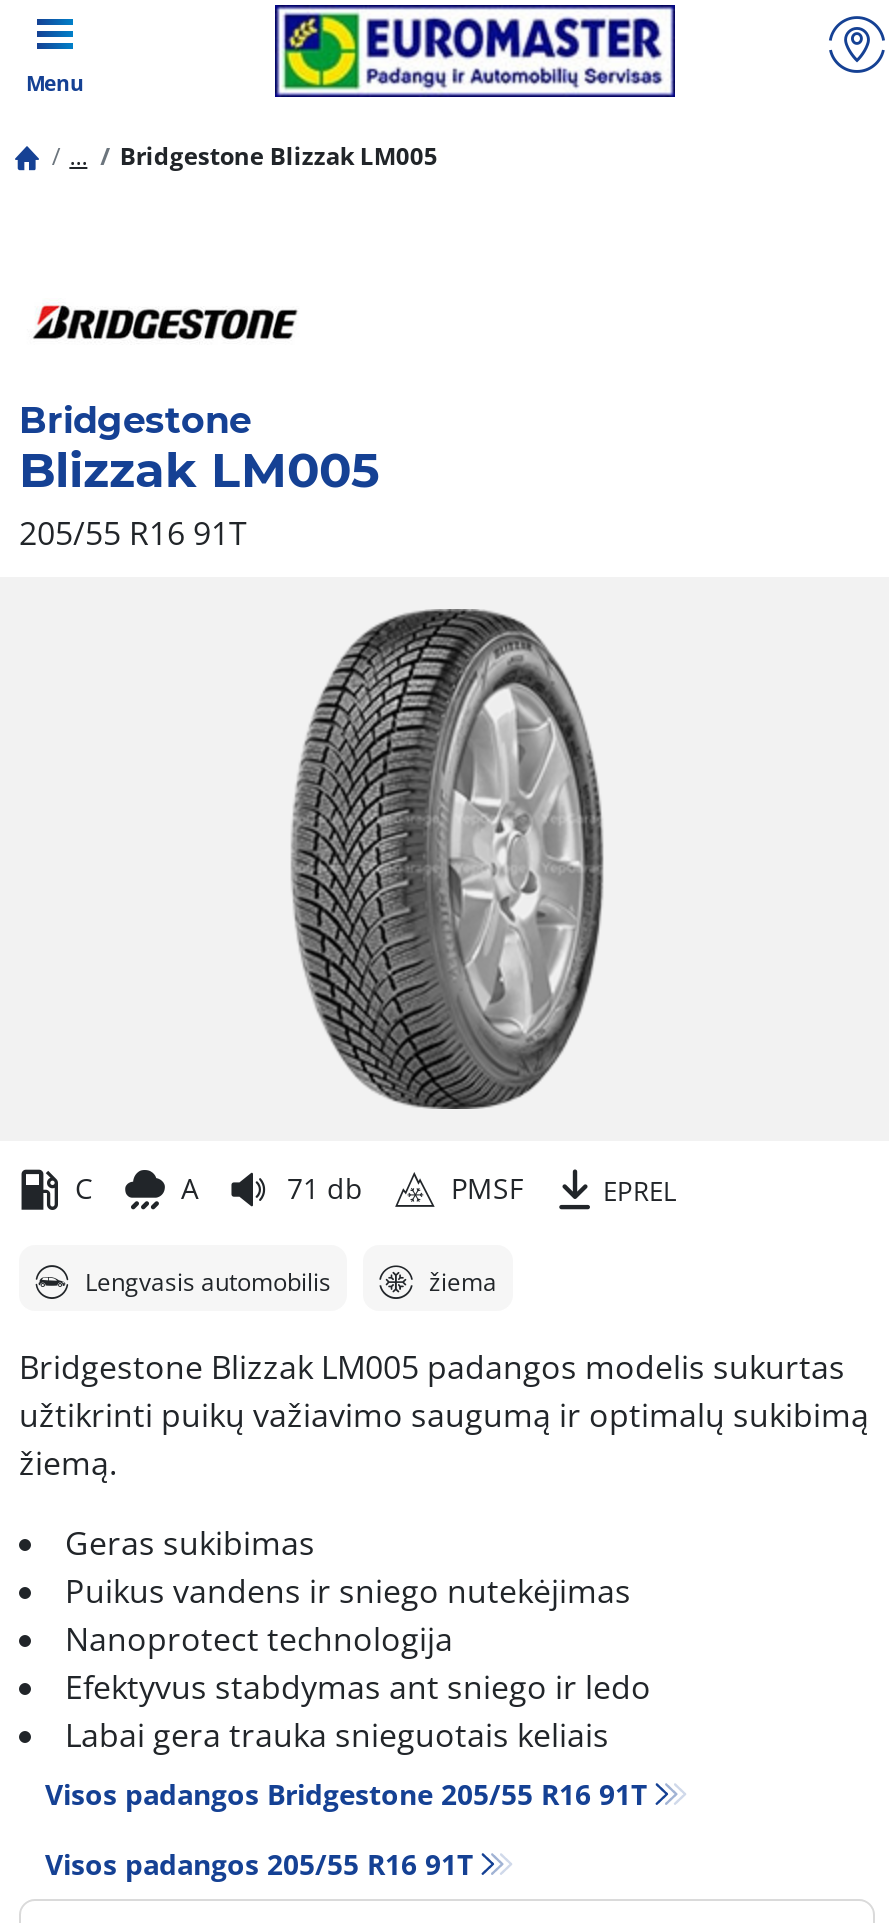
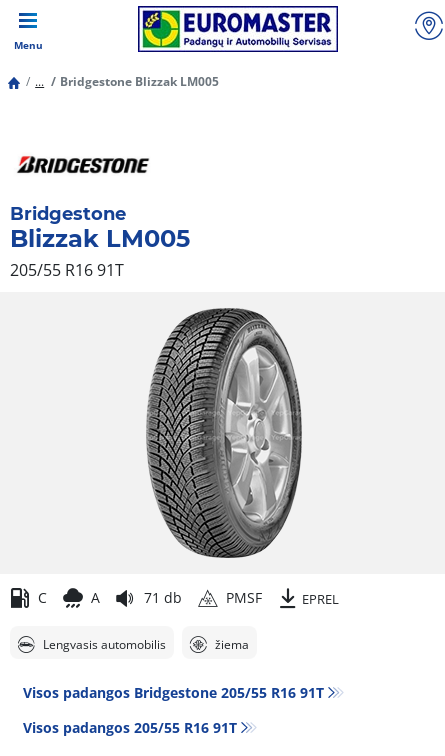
[19,1345,869,1757] Bridgestone Blizzak LM005 padangos modelis sukurtas | užtikrinti puikų važiavimo saugumą ir optimalų sukibimą | žiemą. | Geras sukibimas | Puikus vandens ir sniego nutekėjimas | Nanoprotect technologija | Efektyvus stabdymas ant sniego ir ledo | Labai gera trauka snieguotais keliais -> none

